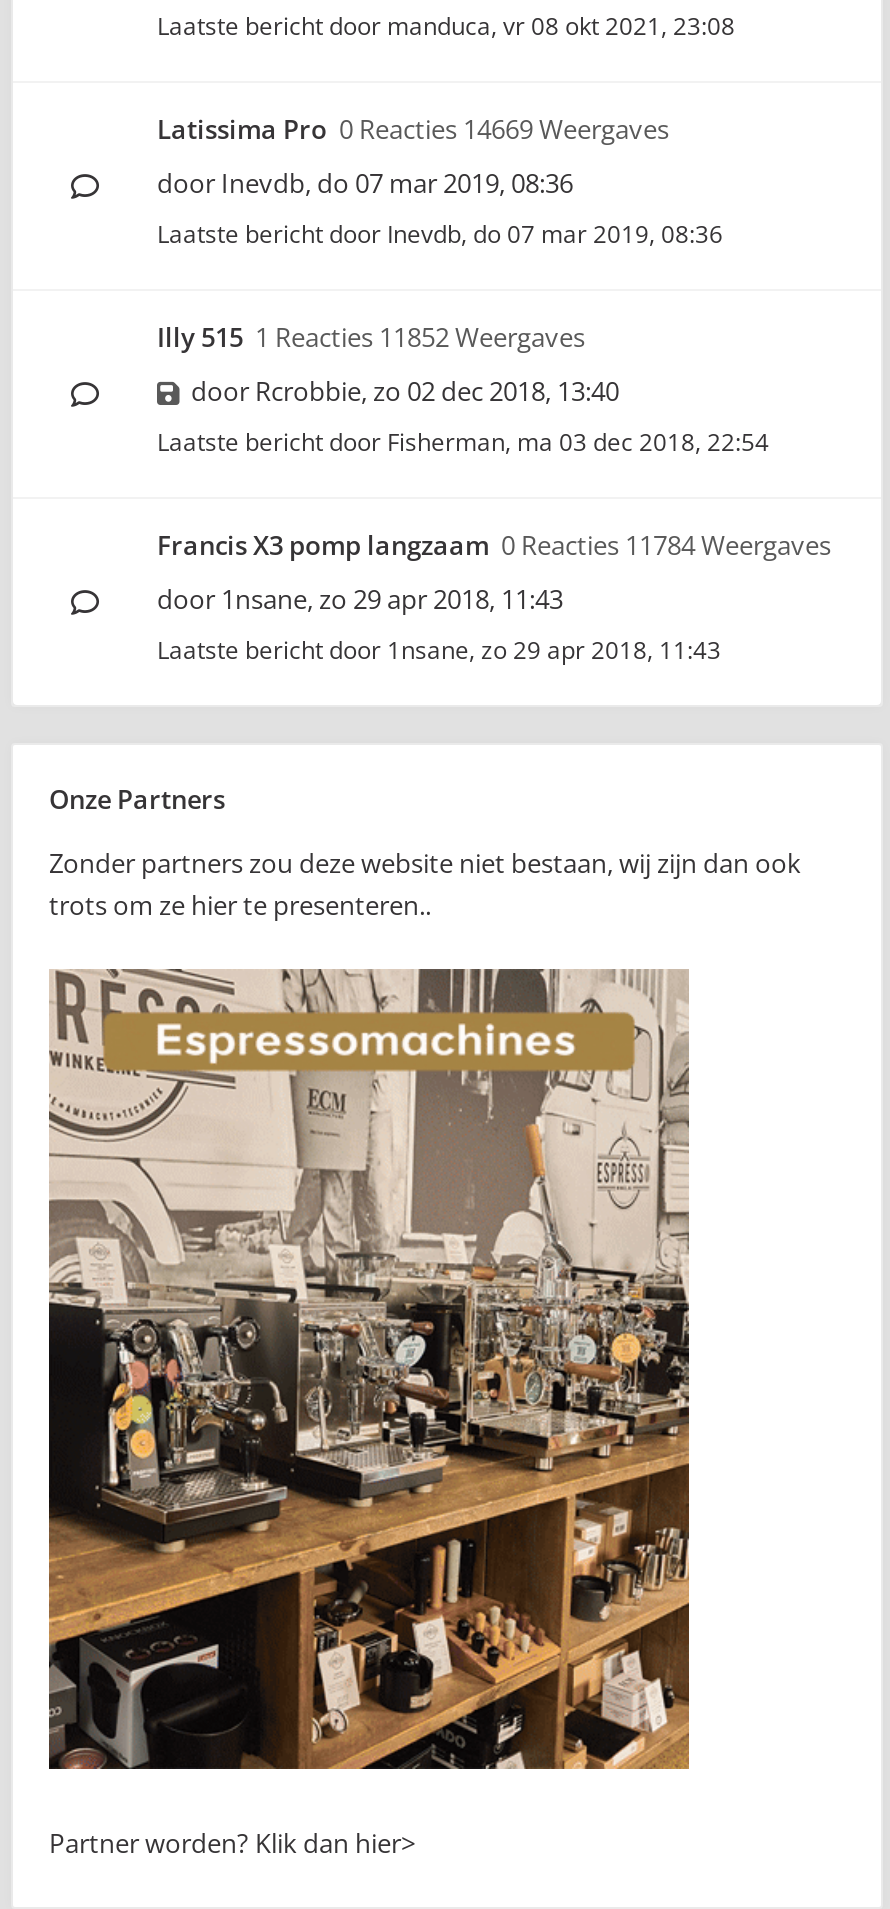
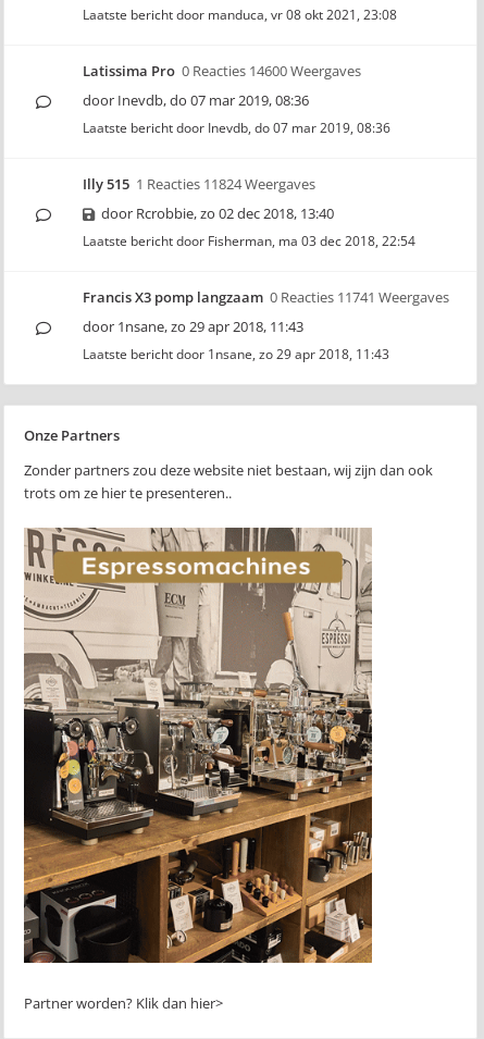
[157,111,669,147] Latissima Pro 0 Reacties 14669 Weergaves -> [83,61,361,81] Latissima Pro 0 Reacties 14600 Weergaves
[157,319,585,355] Illy 515 1 Reacties 11852 Weergaves -> [83,174,315,194] Illy 515 1 Reacties 11824 Weergaves
[157,527,831,563] Francis X3 pomp langzaam 0 Reacties 11784 Weergaves -> [83,287,449,307] Francis X3 pomp langzaam 0 Reacties 11741 Weergaves

